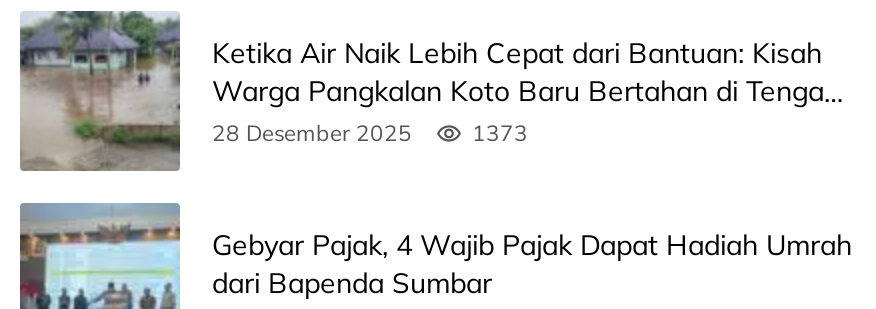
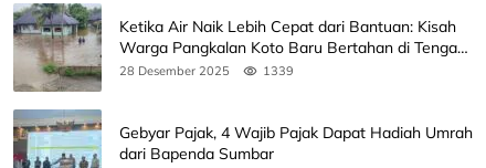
[472,120,528,148] 1373 -> [263,63,294,79] 1339

